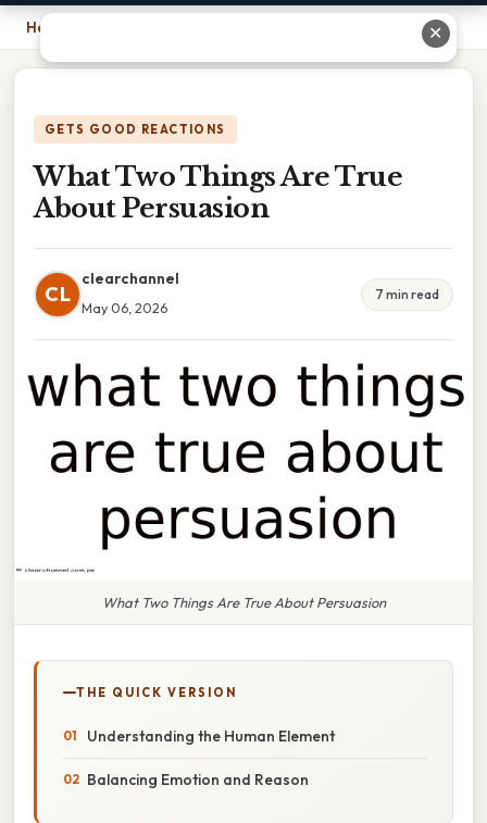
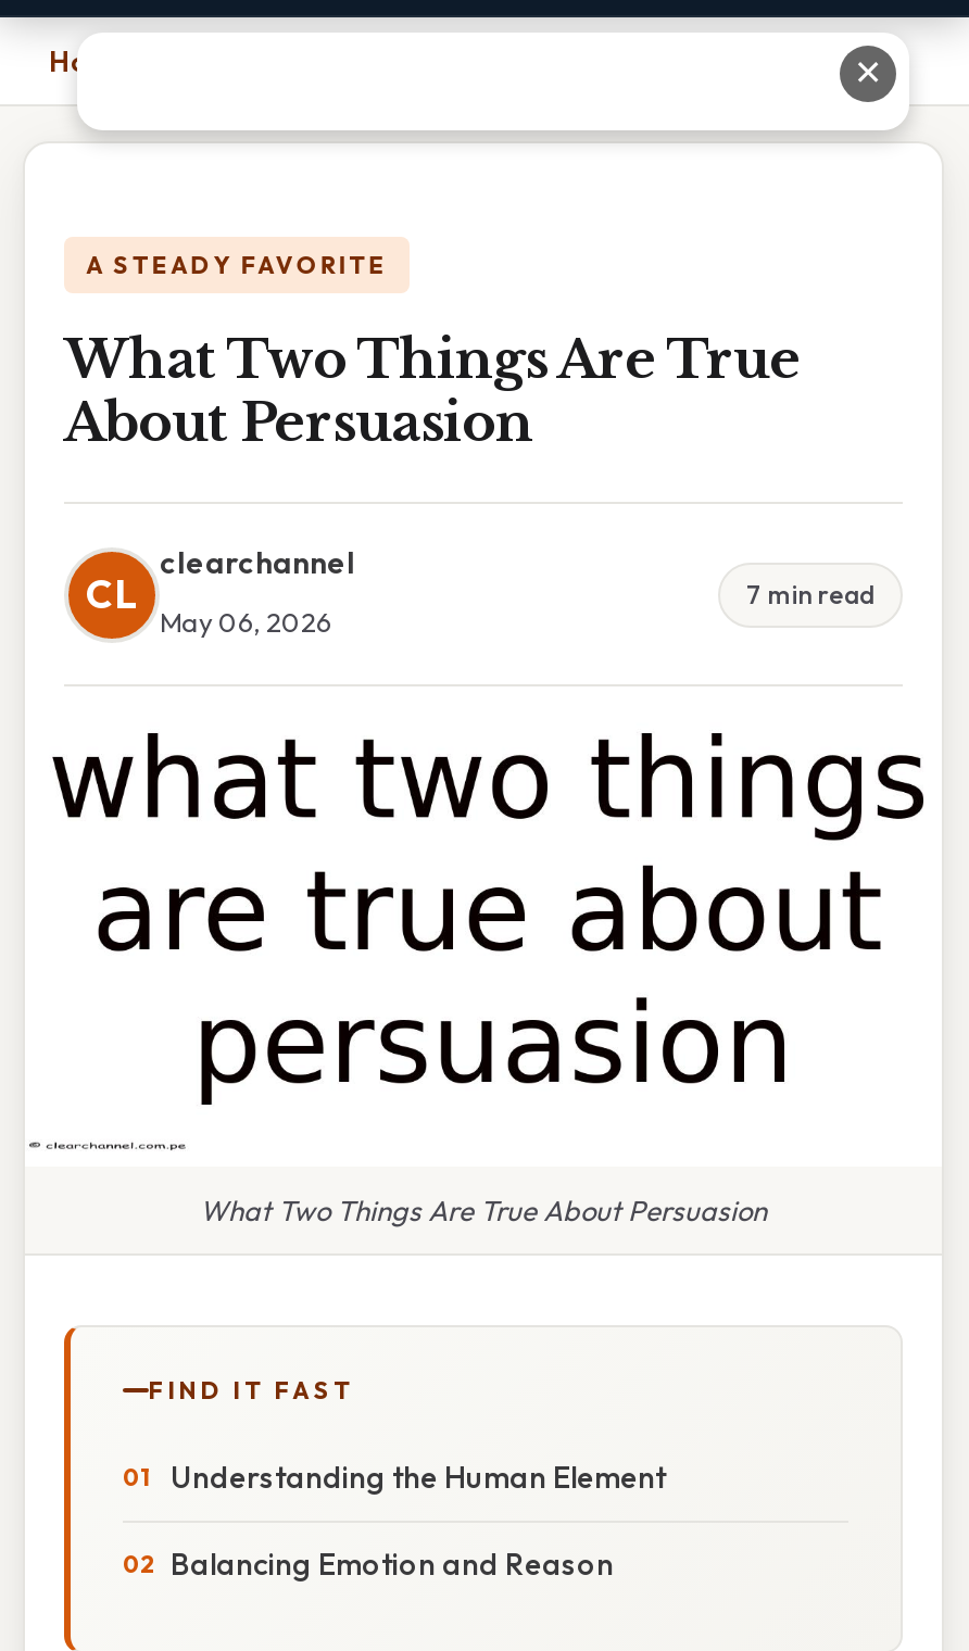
[45,122,226,137] GETS GOOD REACTIONS -> [86,250,387,280] A STEADY FAVORITE
[76,685,237,700] THE QUICK VERSION -> [149,1375,355,1405] FIND IT FAST

